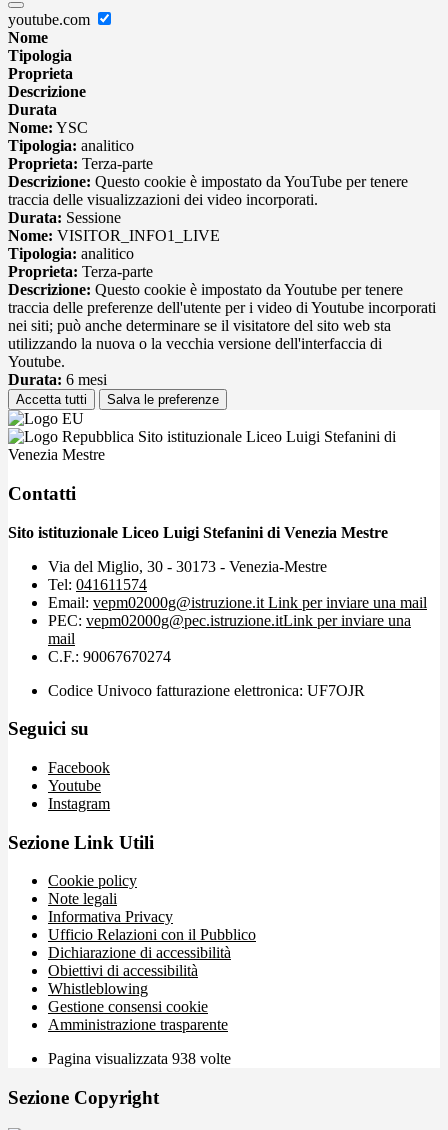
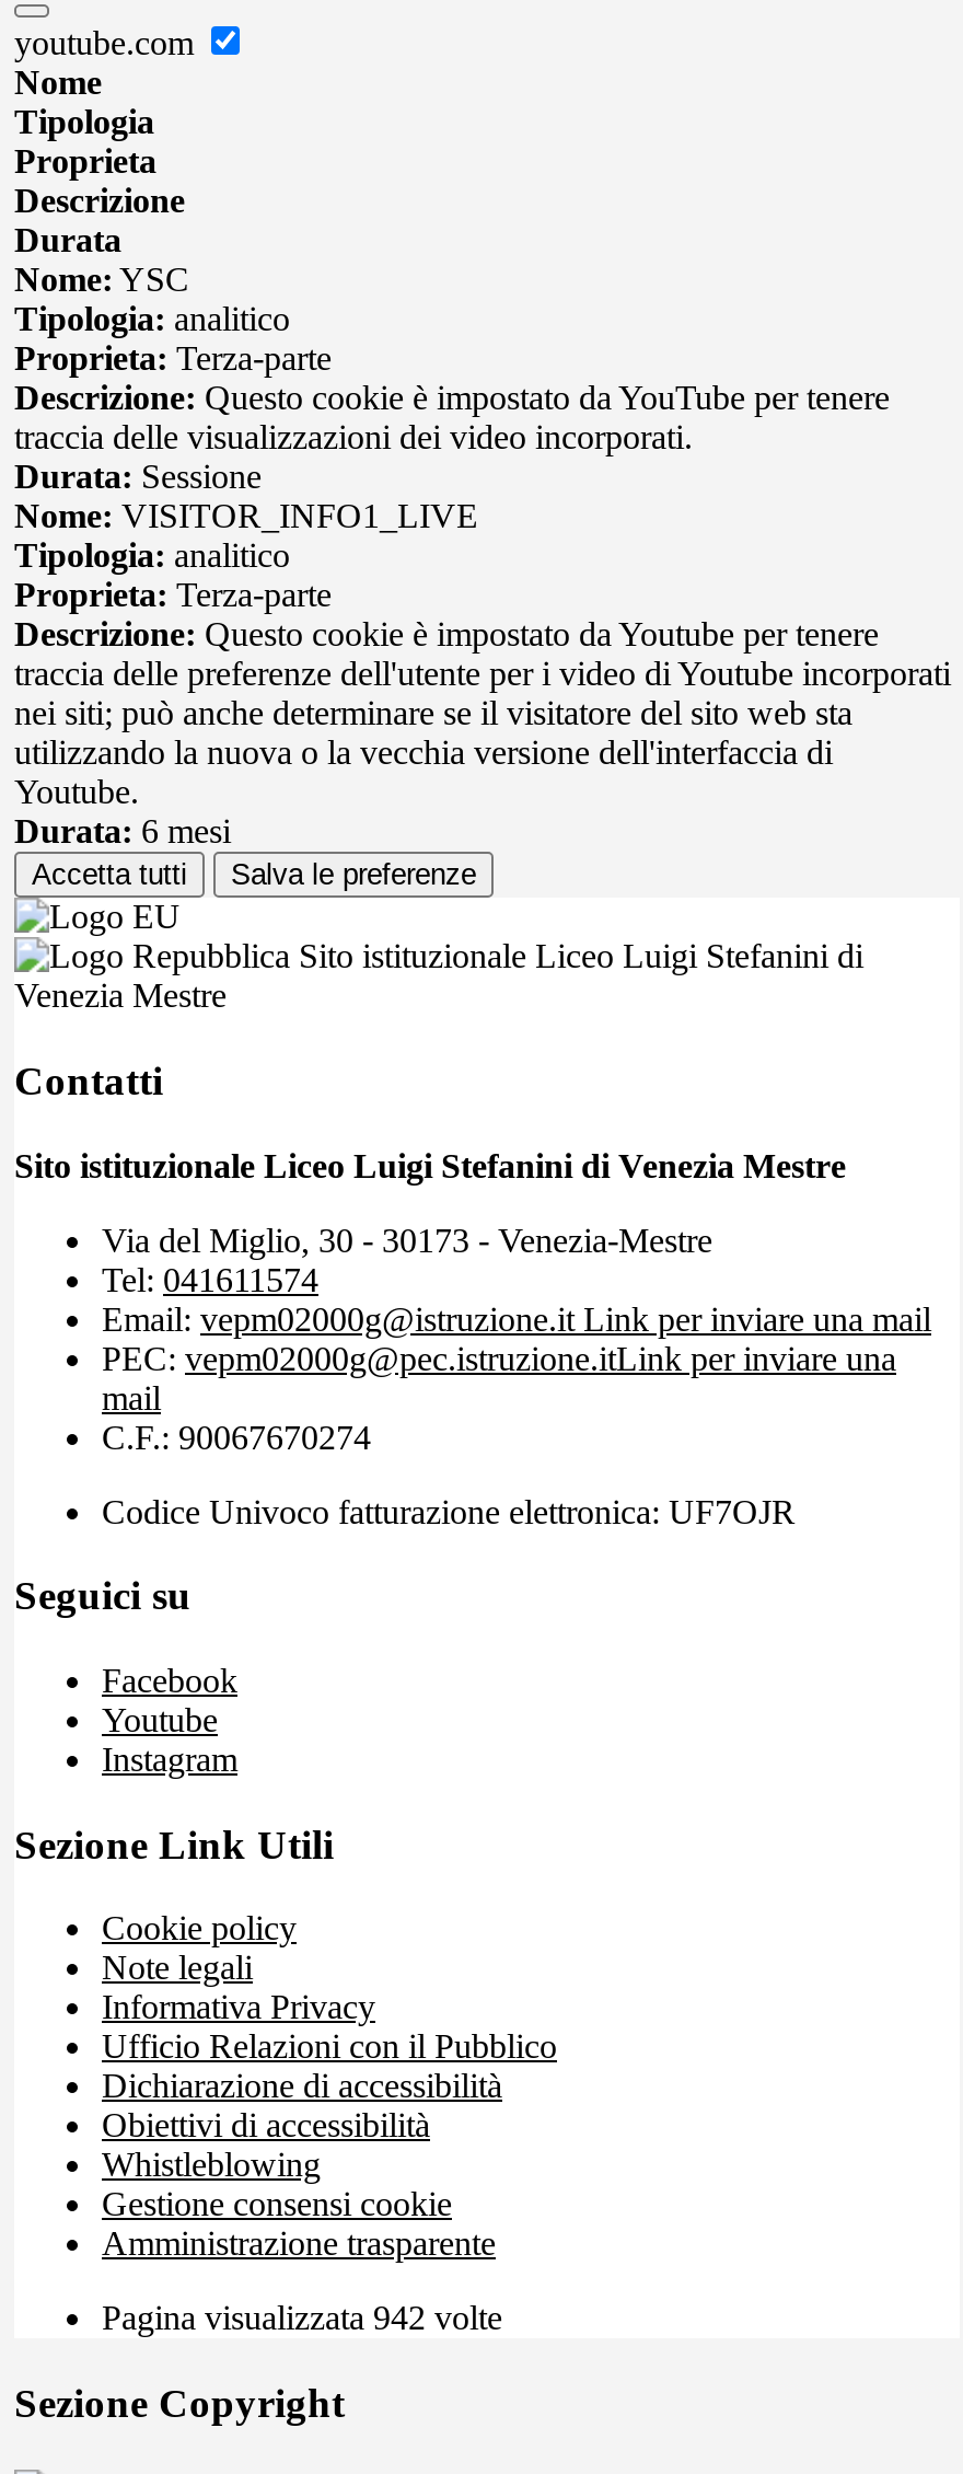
[48,1050,231,1067] Pagina visualizzata 938 volte -> [102,2300,502,2337] Pagina visualizzata 942 volte

